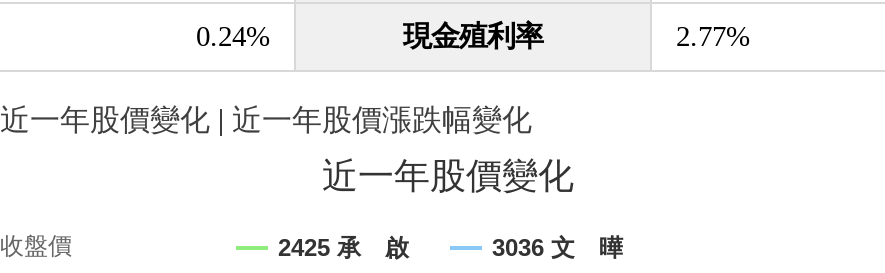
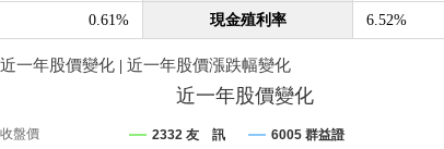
[196,20,270,52] 0.24% -> [89,11,129,28] 0.61%
[676,20,750,52] 2.77% -> [366,11,407,28] 6.52%
[278,234,624,261] 2425 承 啟 | 3036 文 曄 -> [152,127,346,142] 2332 友 訊 | 6005 群益證

